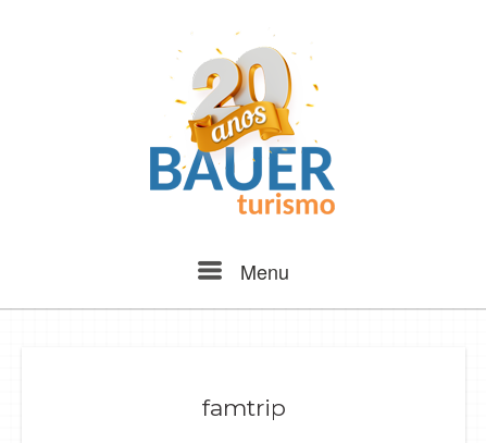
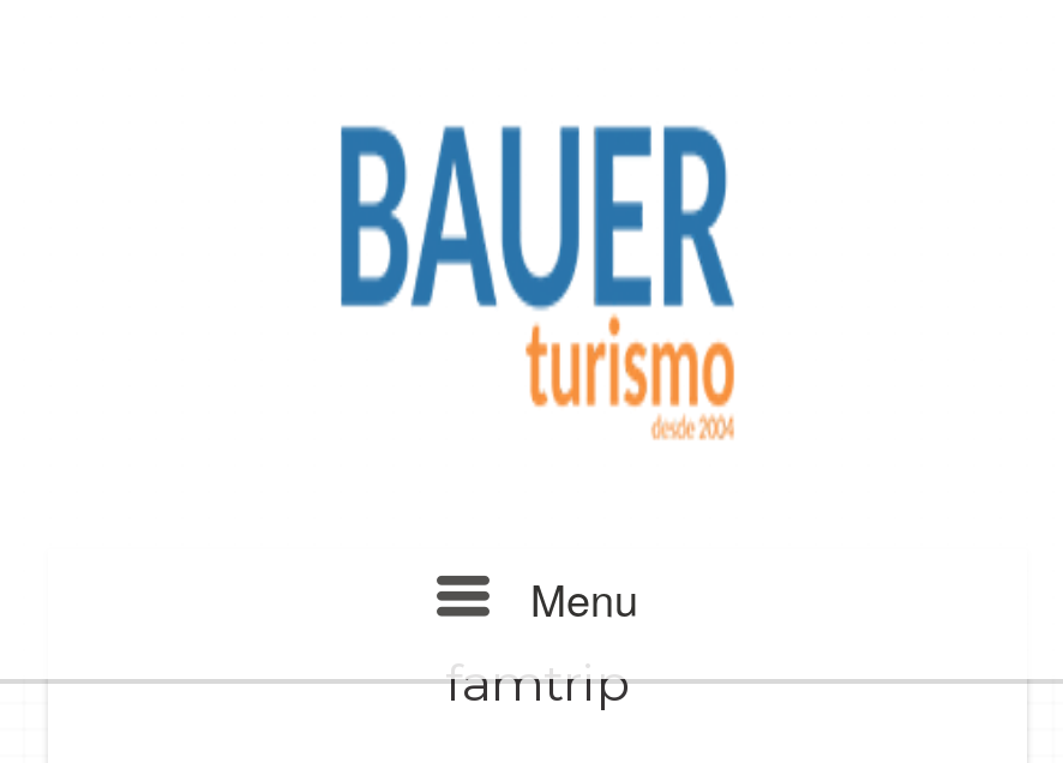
[149,47,336,216] [image] -> [331,106,739,473] [image]

